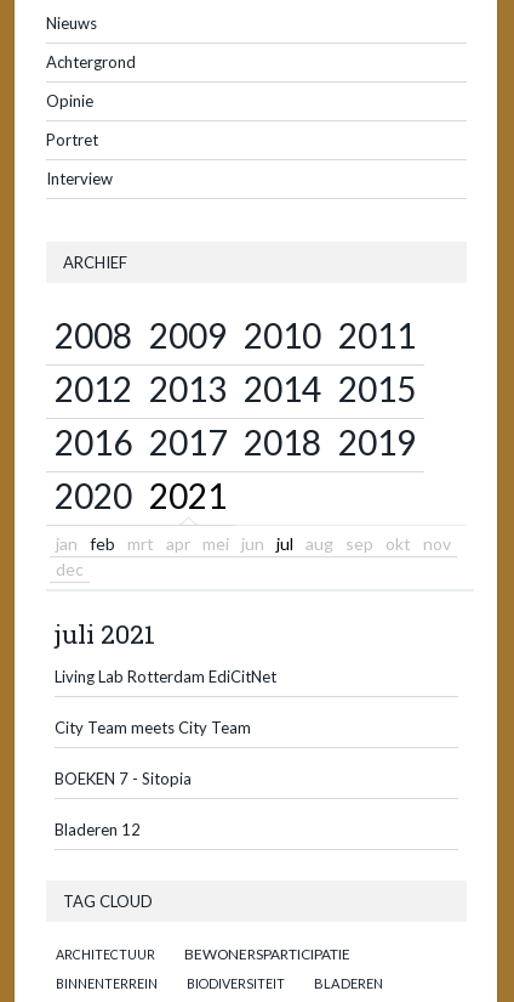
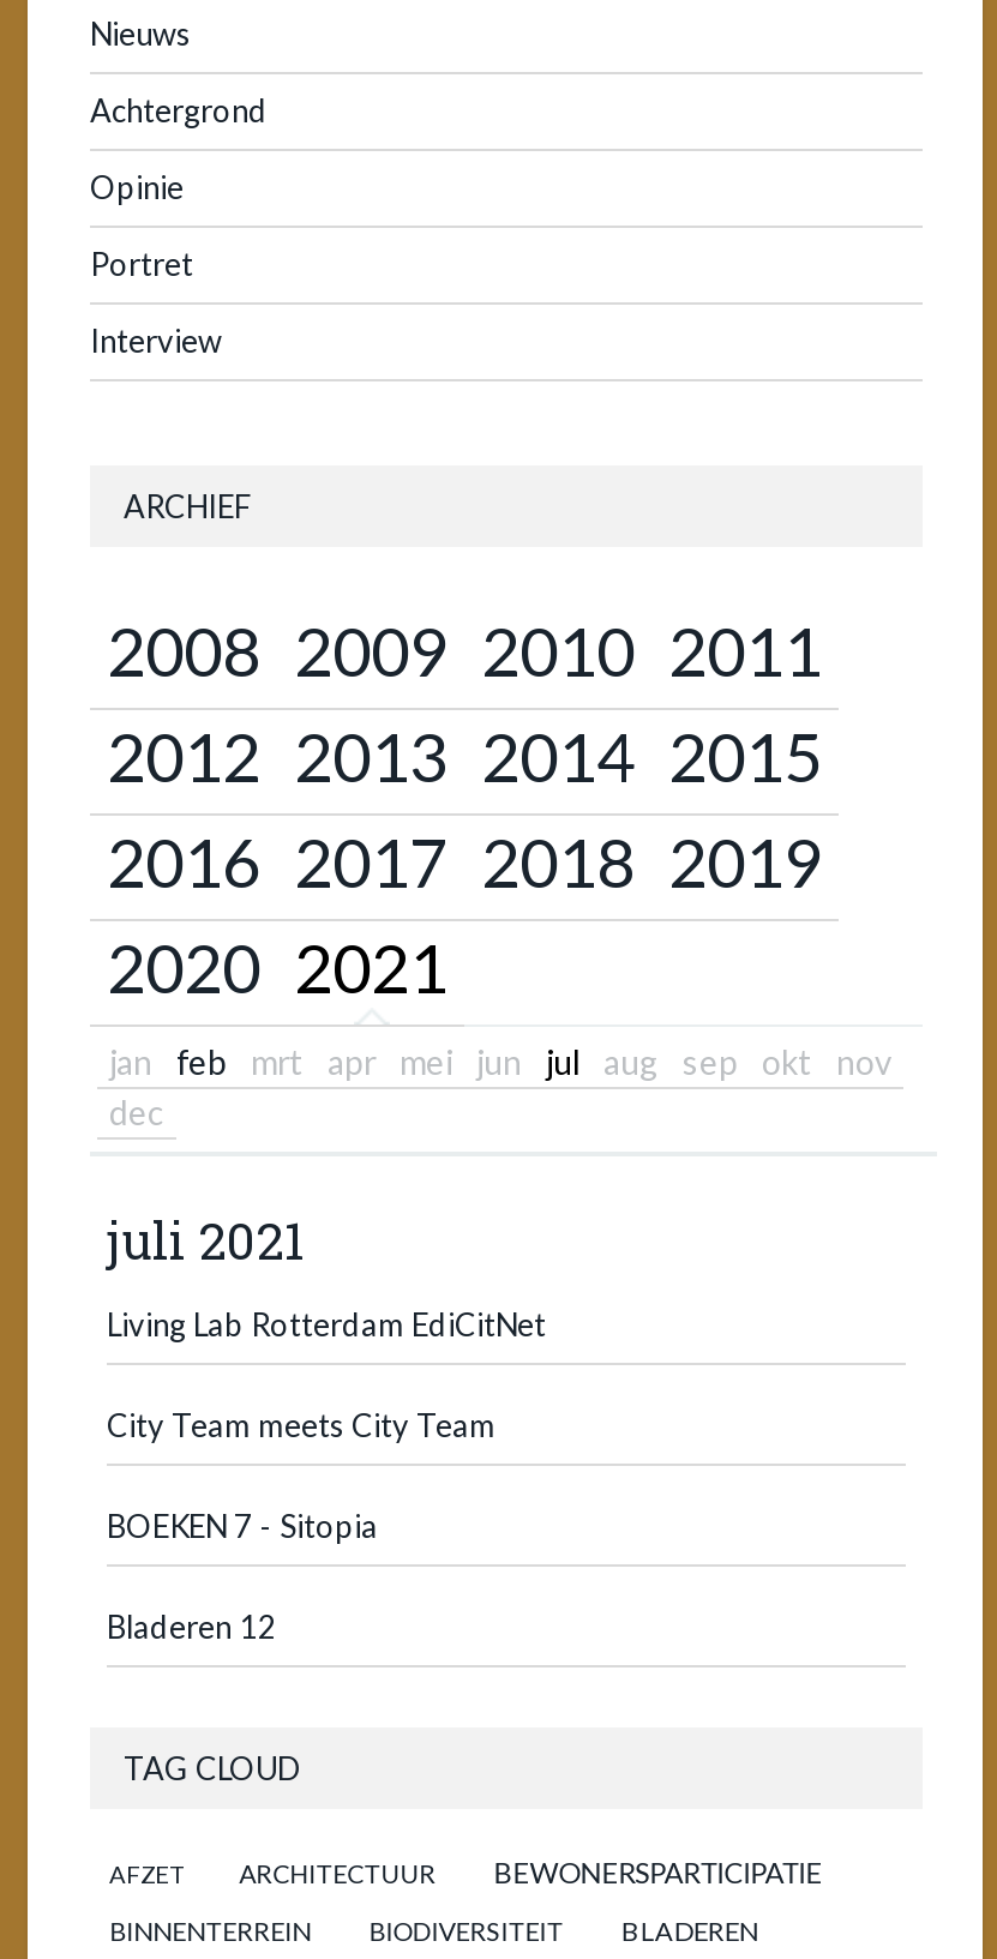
none -> [109,1859,181,1888] AFZET

